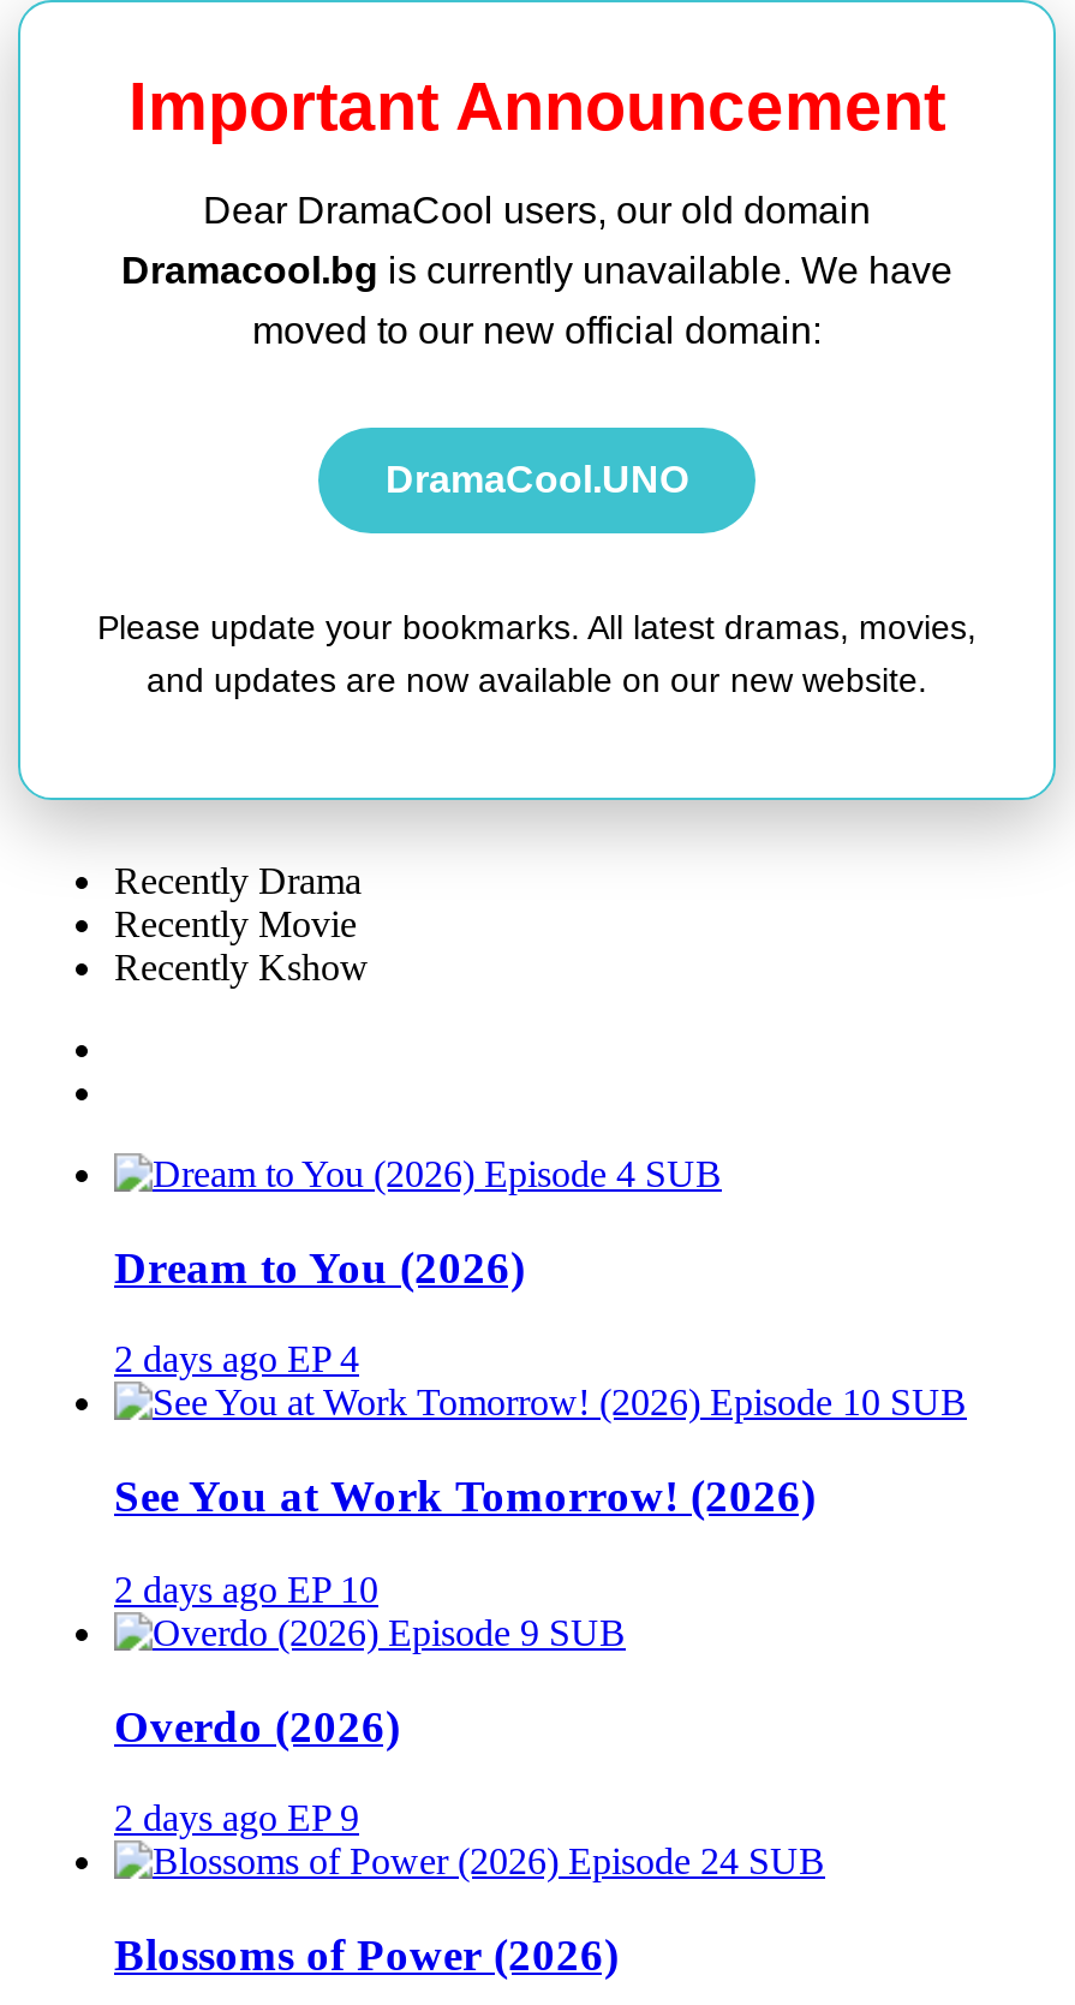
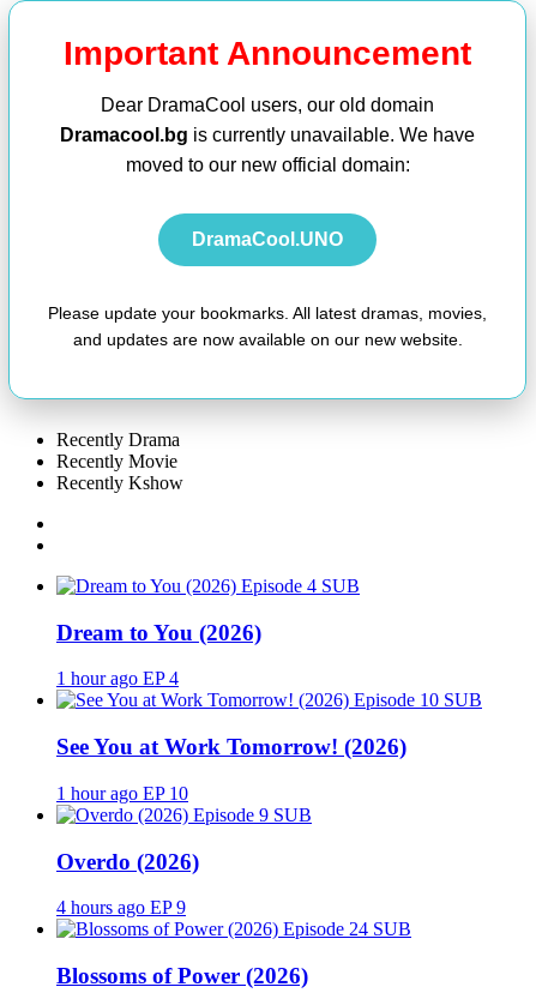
[114,1339,359,1380] 2 days ago EP 4 -> [56,668,179,689] 1 hour ago EP 4
[114,1569,378,1610] 2 days ago EP 10 -> [56,783,188,803] 1 hour ago EP 10
[114,1798,359,1839] 2 days ago EP 9 -> [56,897,186,918] 4 hours ago EP 9

